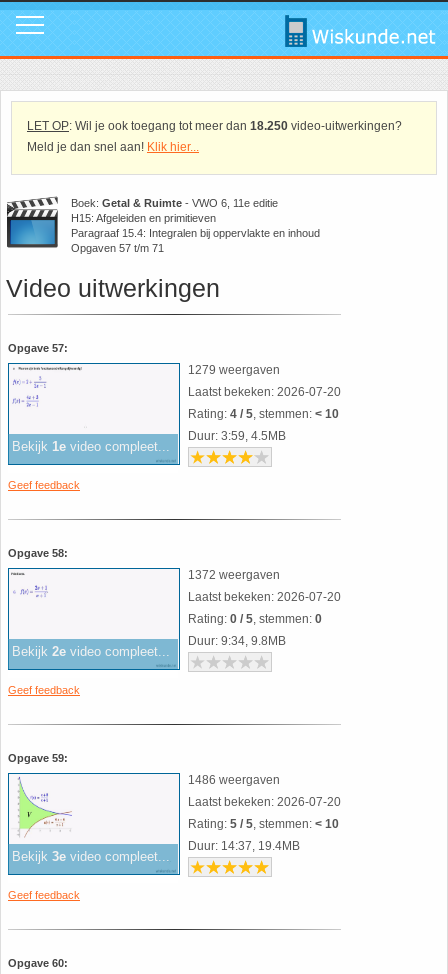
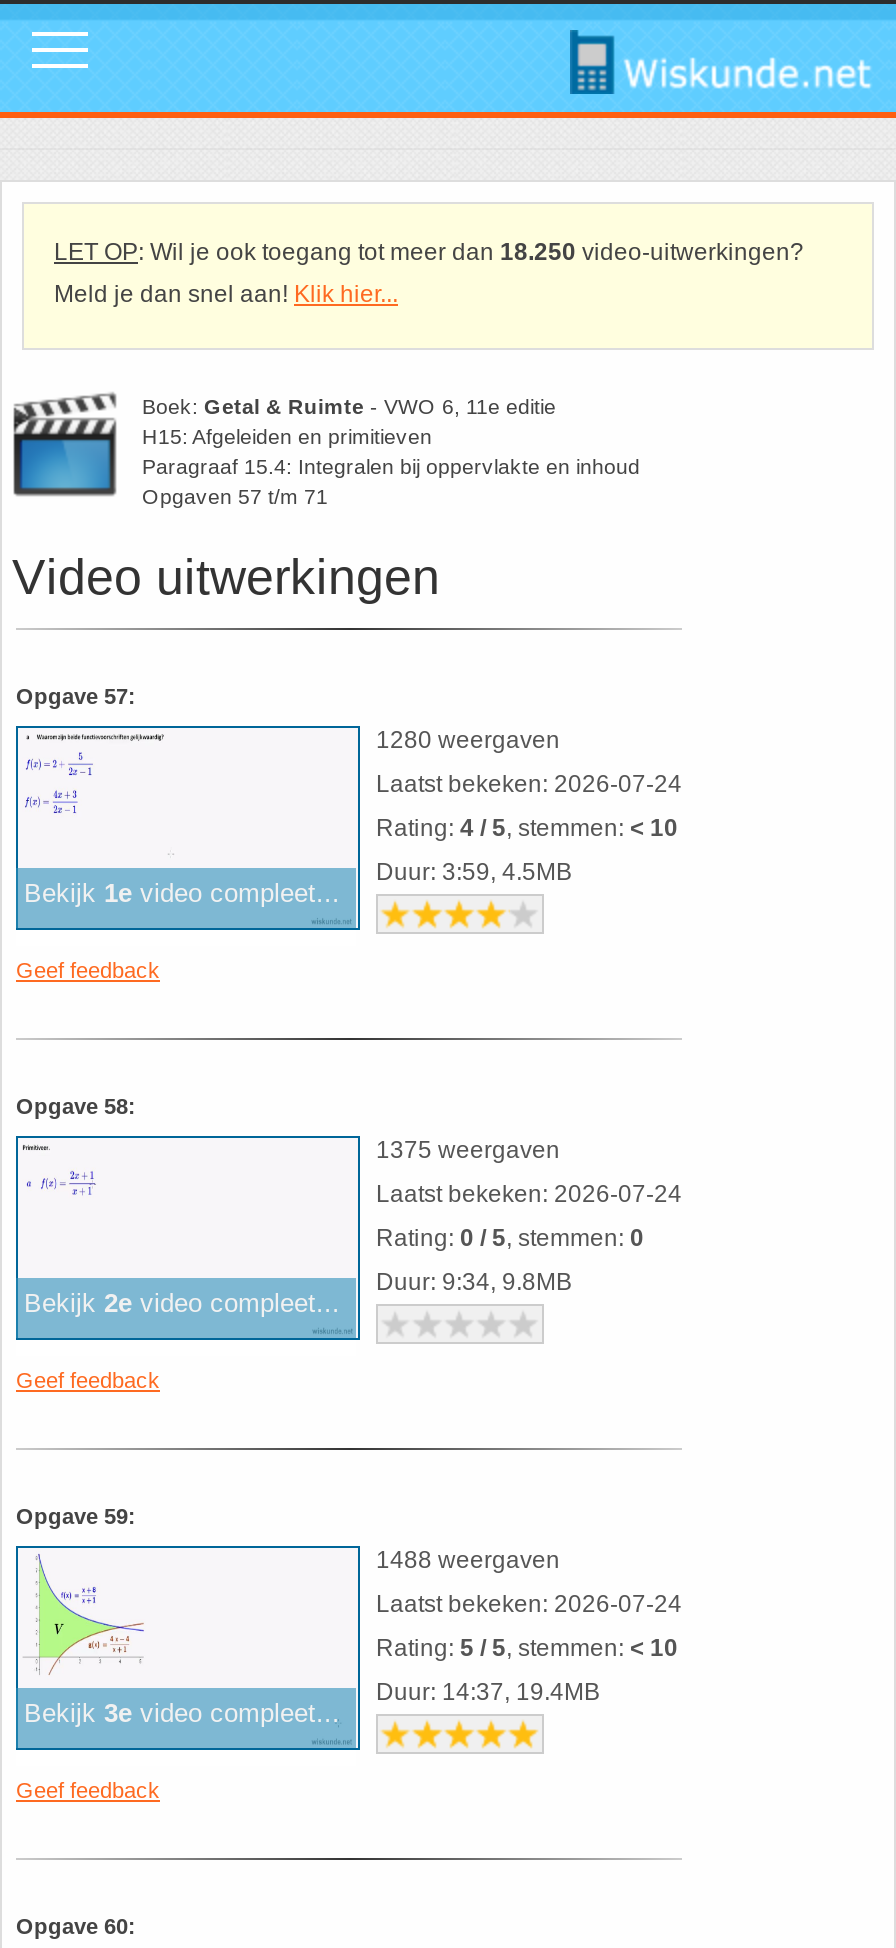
[188,363,280,377] 1279 weergaven -> [376,726,560,754] 1280 weergaven
[188,385,341,399] Laatst bekeken: 2026-07-20 -> [376,770,682,798] Laatst bekeken: 2026-07-24
[188,568,280,582] 1372 weergaven -> [376,1136,560,1164] 1375 weergaven
[188,590,341,604] Laatst bekeken: 2026-07-20 -> [376,1180,682,1208] Laatst bekeken: 2026-07-24
[188,773,280,787] 1486 weergaven -> [376,1546,560,1574] 1488 weergaven
[188,795,341,809] Laatst bekeken: 2026-07-20 -> [376,1590,682,1618] Laatst bekeken: 2026-07-24

